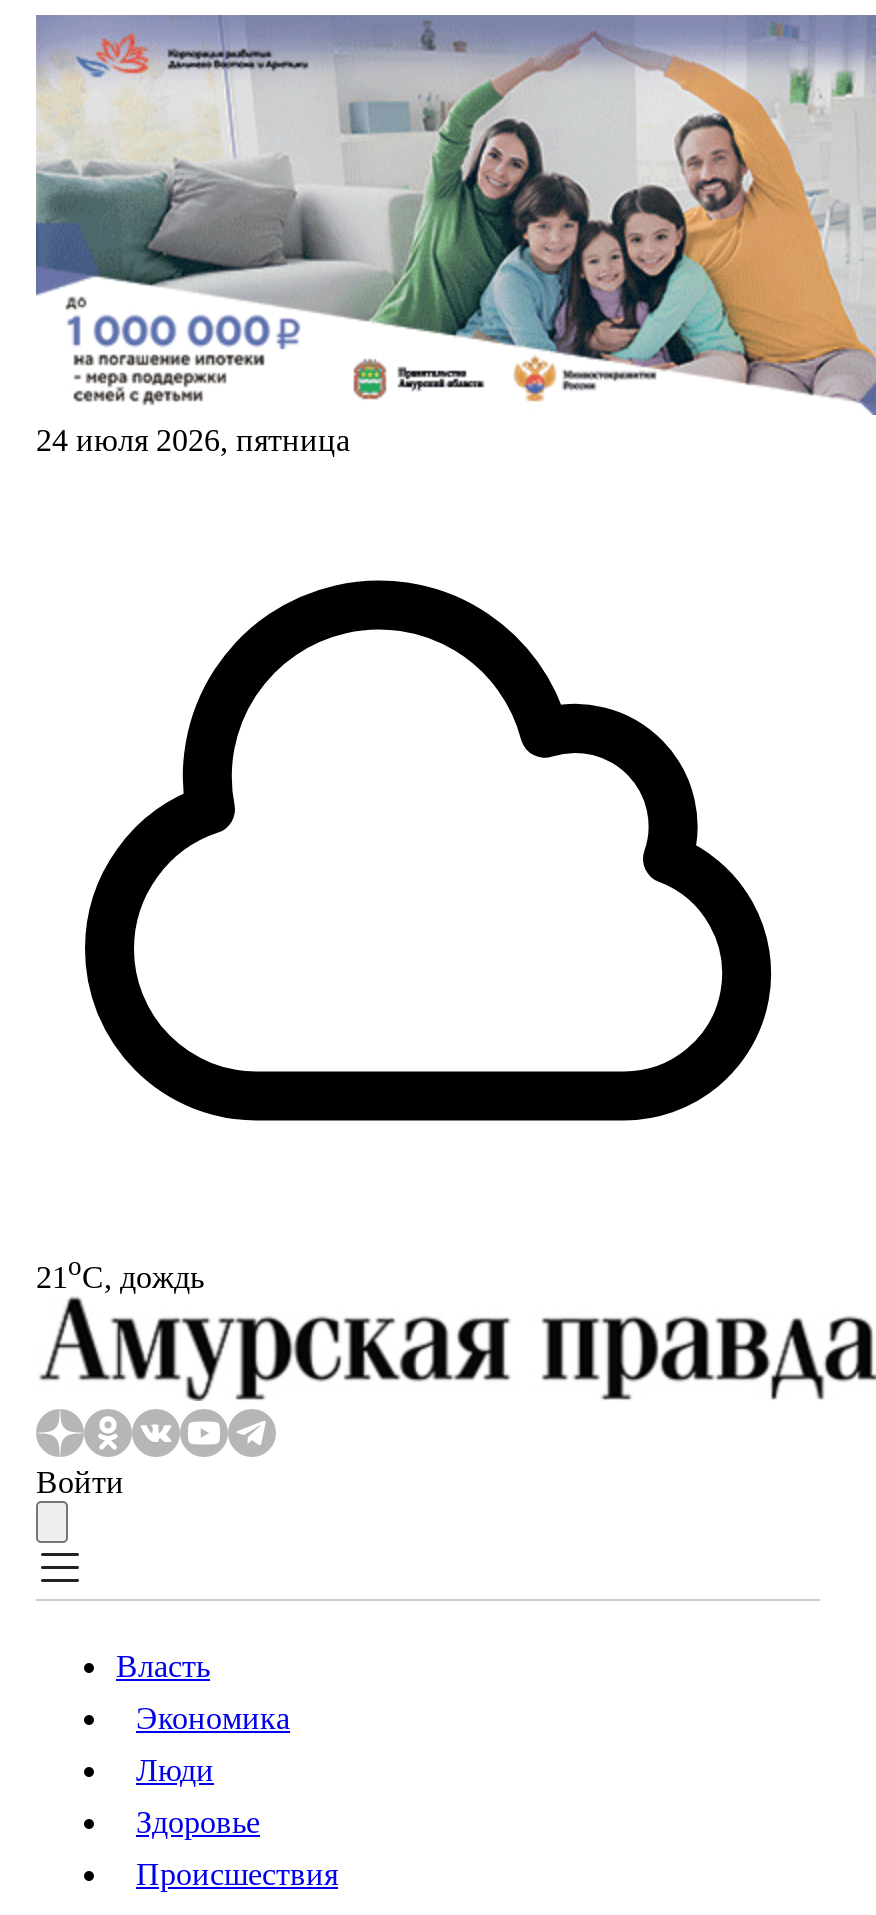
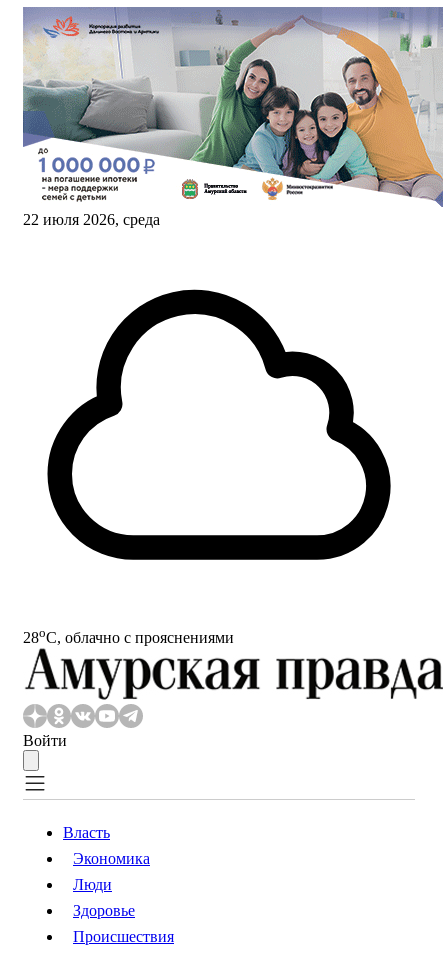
[36,423,350,457] 24 июля 2026, пятница -> [23,211,160,228] 22 июля 2026, среда
[36,1251,204,1294] 21oС, дождь -> [23,625,234,646] 28oС, облачно с прояснениями

